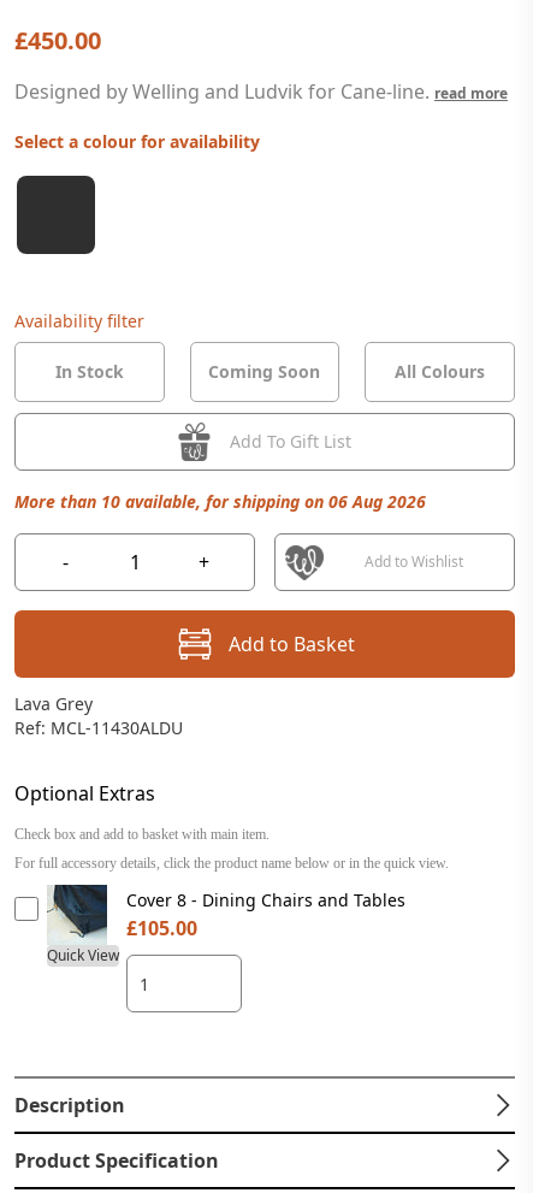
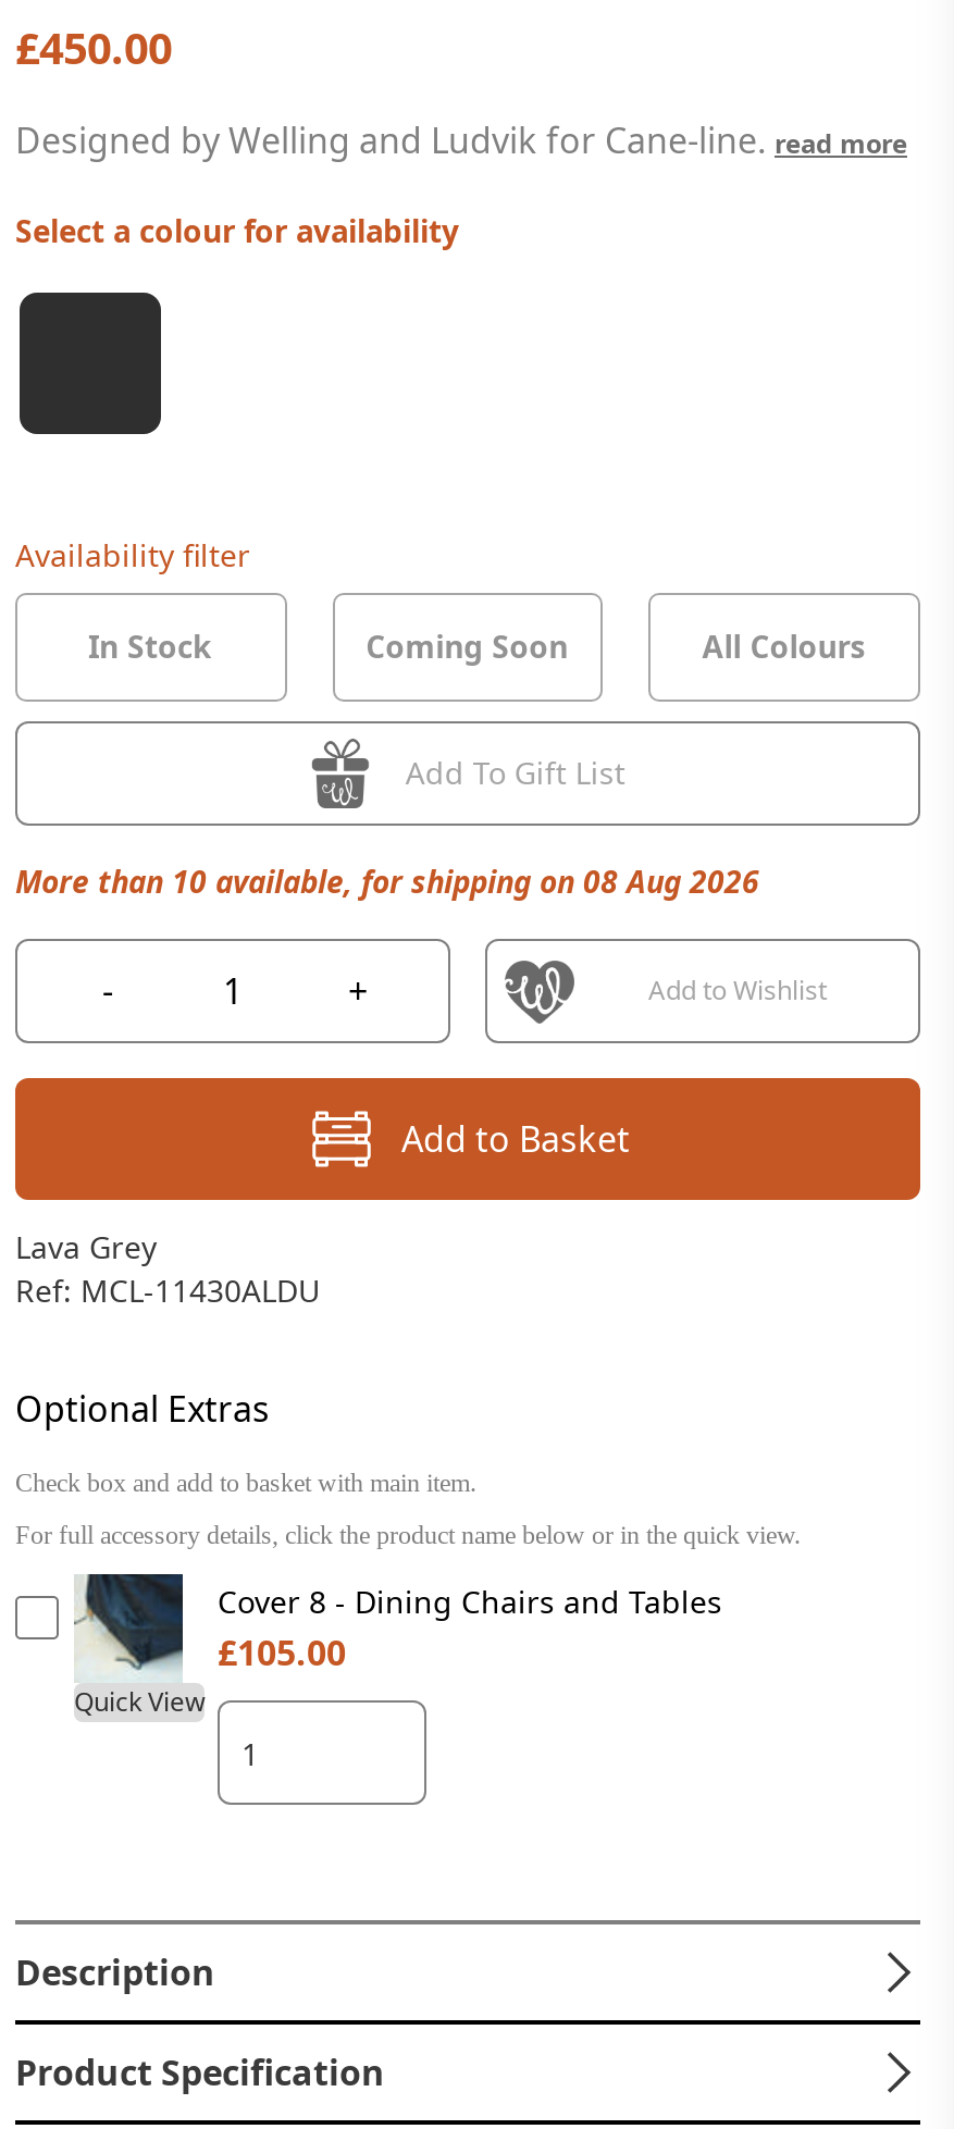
[14,490,426,513] More than 10 available, for shipping on 06 Aug 2026 -> [15,861,759,903] More than 10 available, for shipping on 08 Aug 2026

